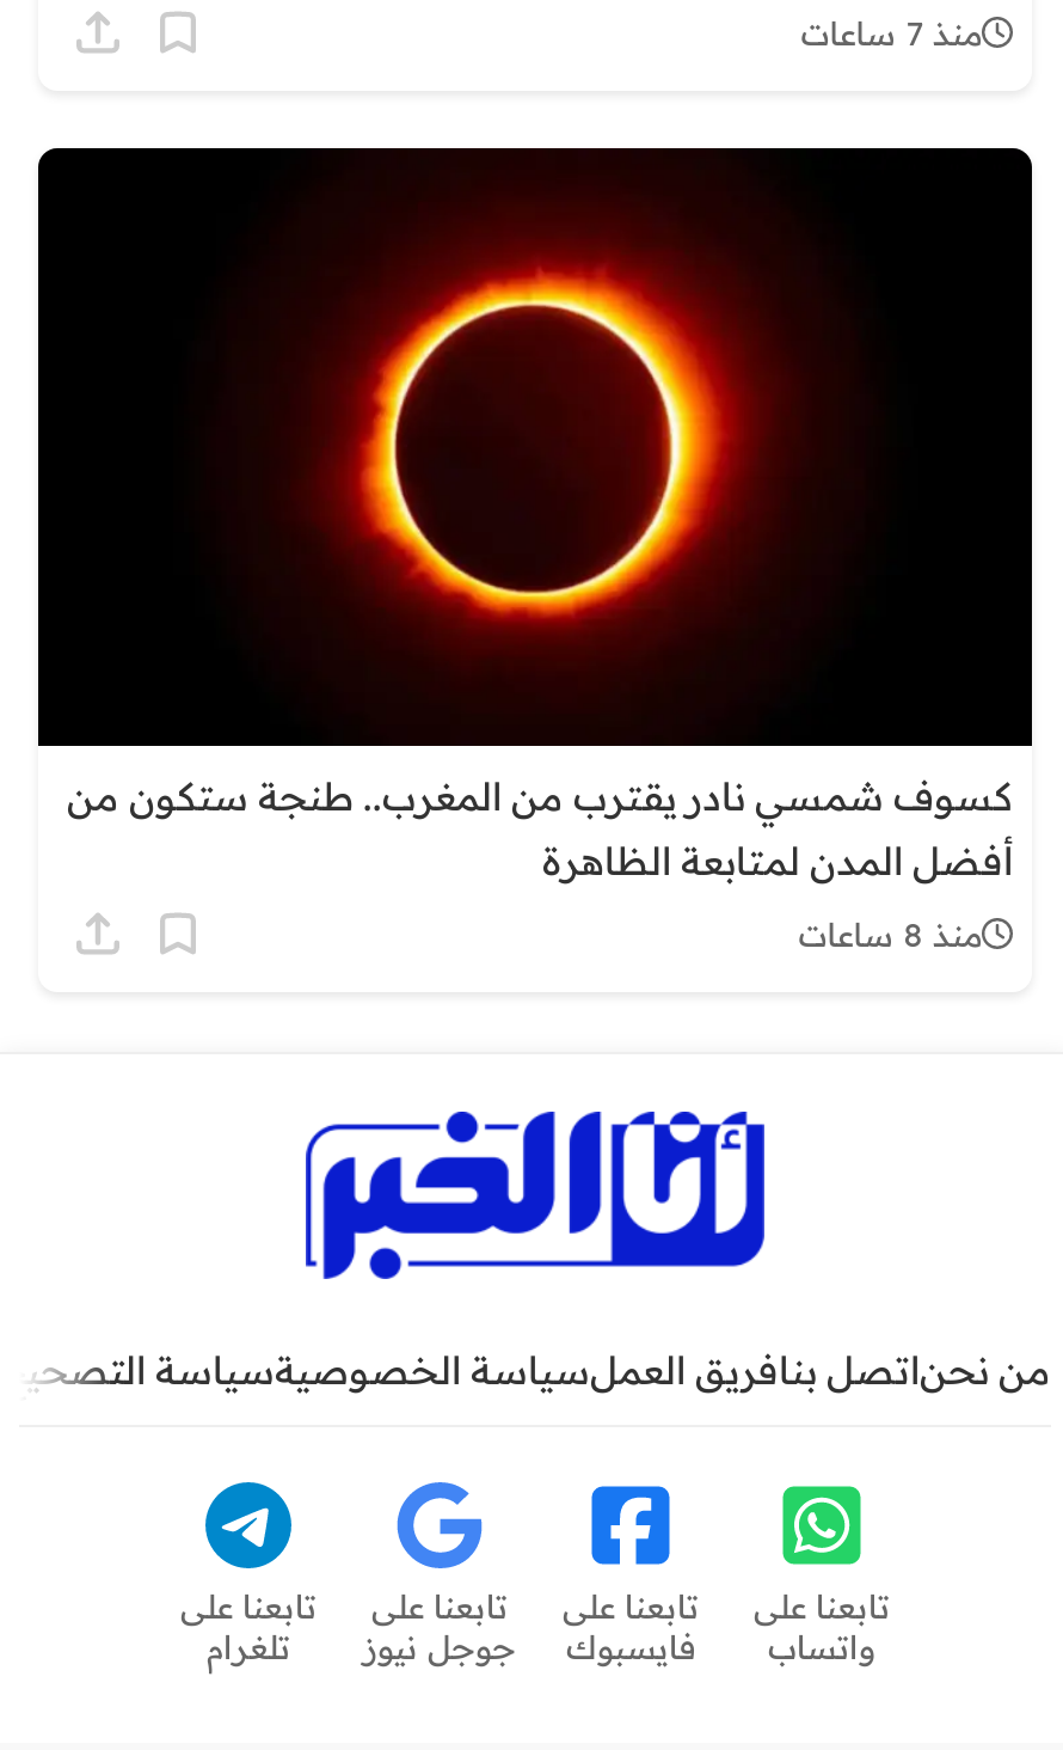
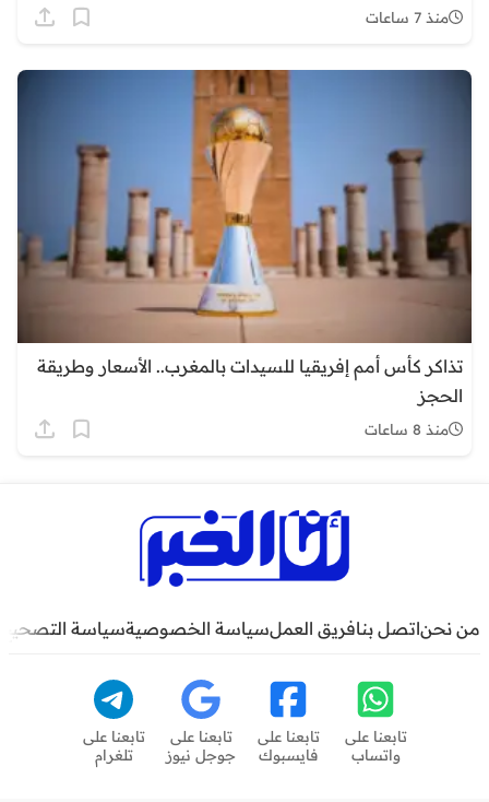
[36,146,1034,884] [image] | كسوف شمسي نادر يقترب من المغرب.. طنجة ستكون من | أفضل المدن لمتابعة الظاهرة -> [16,69,473,406] [image] | تذاكر كأس أمم إفريقيا للسيدات بالمغرب.. الأسعار وطريقة | الحجز

